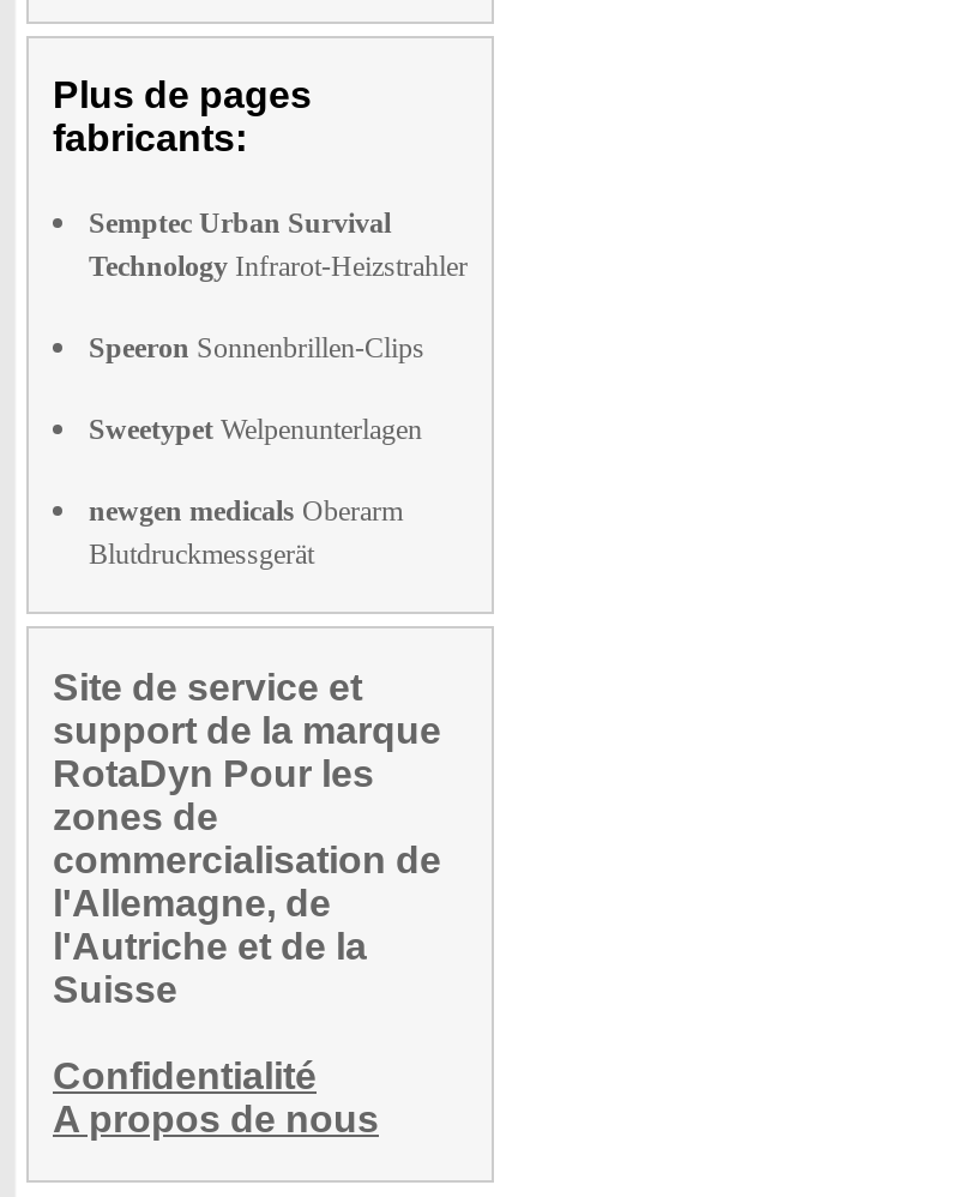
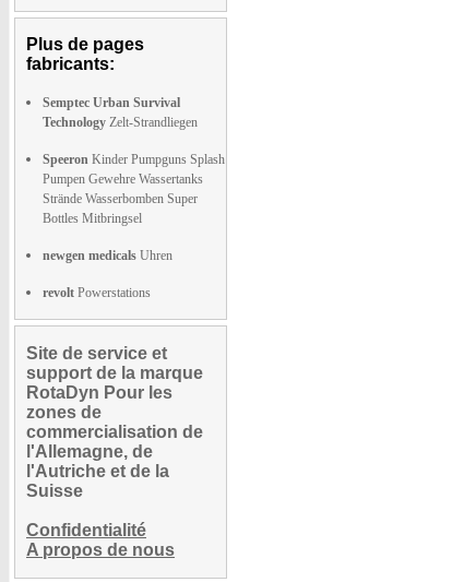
[89,249,468,283] Technology Infrarot-Heizstrahler -> [43,115,198,130] Technology Zelt-Strandliegen
[89,331,424,365] Speeron Sonnenbrillen-Clips -> [43,152,225,226] Speeron Kinder Pumpguns Splash | Pumpen Gewehre Wassertanks | Strände Wasserbomben Super | Bottles Mitbringsel
[89,413,422,446] Sweetypet Welpenunterlagen -> [43,248,172,263] newgen medicals Uhren
[89,494,403,571] newgen medicals Oberarm | Blutdruckmessgerät -> [43,285,151,300] revolt Powerstations

